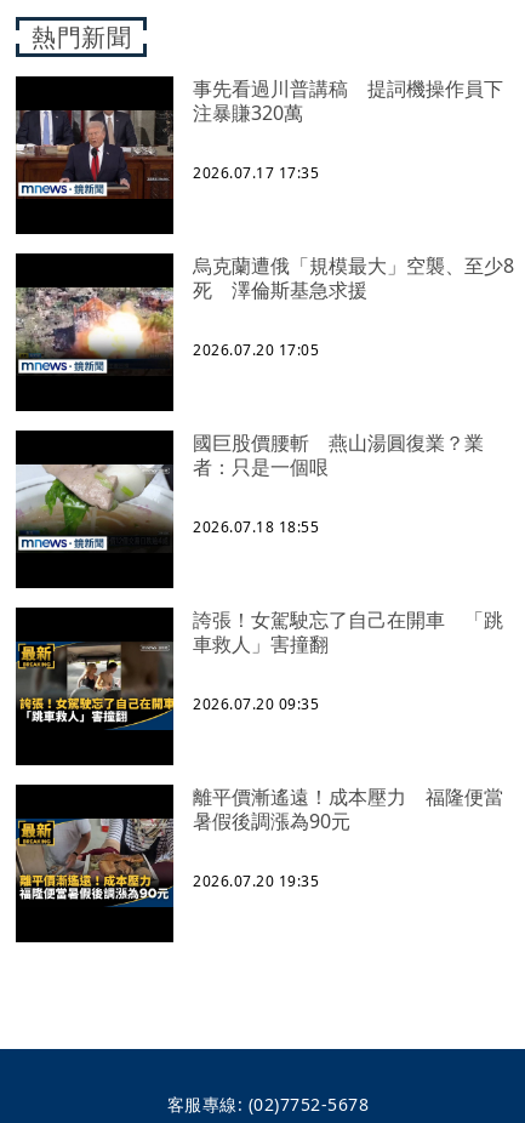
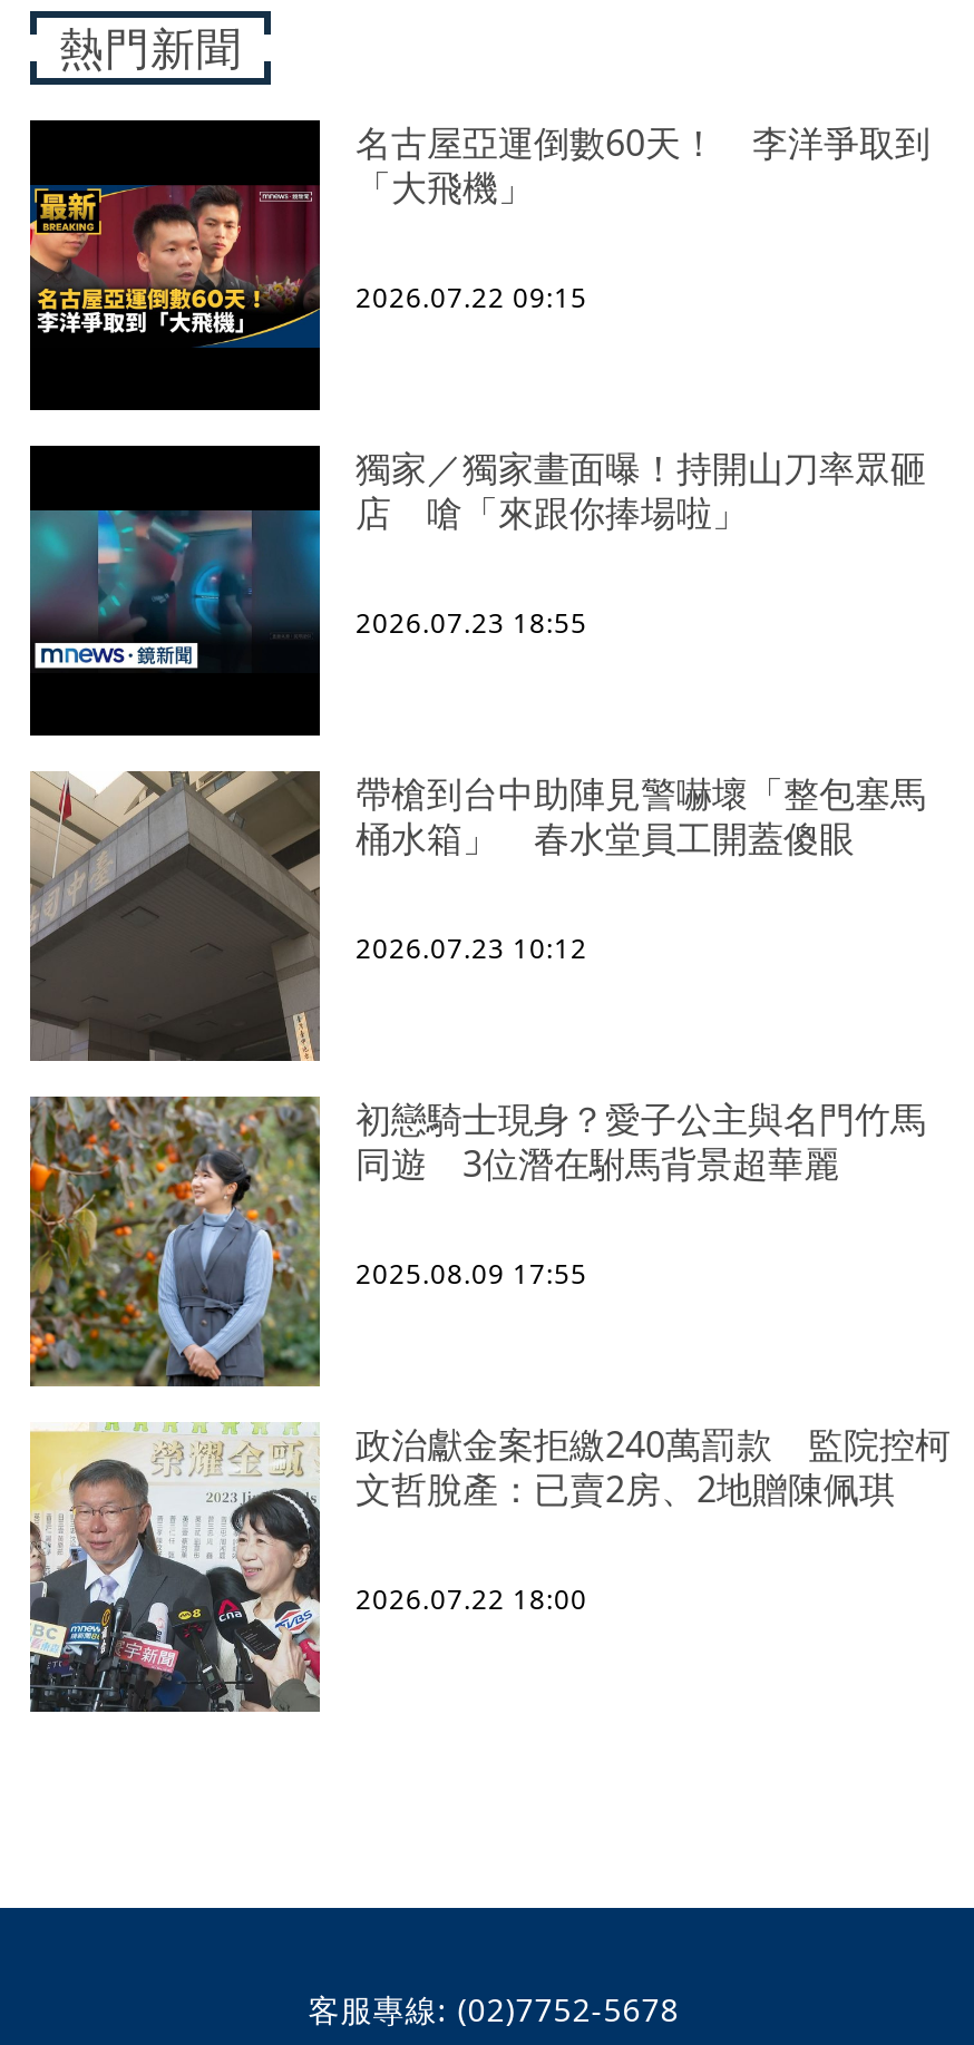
[15,75,503,199] [image] | 事先看過川普講稿 提詞機操作員下 | 注暴賺320萬 -> [28,119,931,348] [image] | 名古屋亞運倒數60天！ 李洋爭取到 | 「大飛機」
[193,162,319,183] 2026.07.17 17:35 -> [355,280,587,318] 2026.07.22 09:15
[15,252,514,359] [image] | 烏克蘭遭俄「規模最大」空襲、至少8 | 死 澤倫斯基急求援 -> [28,445,926,640] [image] | 獨家／獨家畫面曝！持開山刀率眾砸 | 店 嗆「來跟你捧場啦」
[193,339,319,360] 2026.07.20 17:05 -> [355,605,587,643] 2026.07.23 18:55
[15,429,484,589] [image] | 國巨股價腰斬 燕山湯圓復業？業 | 者：只是一個哏 -> [28,769,926,1063] [image] | 帶槍到台中助陣見警嚇壞「整包塞馬 | 桶水箱」 春水堂員工開蓋傻眼
[193,516,319,537] 2026.07.18 18:55 -> [355,931,587,968] 2026.07.23 10:12
[15,606,503,766] [image] | 誇張！女駕駛忘了自己在開車 「跳 | 車救人」害撞翻 -> [28,1094,926,1389] [image] | 初戀騎士現身？愛子公主與名門竹馬 | 同遊 3位潛在駙馬背景超華麗
[193,693,319,714] 2026.07.20 09:35 -> [355,1256,587,1294] 2025.08.09 17:55
[15,783,503,944] [image] | 離平價漸遙遠！成本壓力 福隆便當 | 暑假後調漲為90元 -> [28,1421,951,1714] [image] | 政治獻金案拒繳240萬罰款 監院控柯 | 文哲脫產：已賣2房、2地贈陳佩琪
[193,870,319,891] 2026.07.20 19:35 -> [355,1581,587,1619] 2026.07.22 18:00

